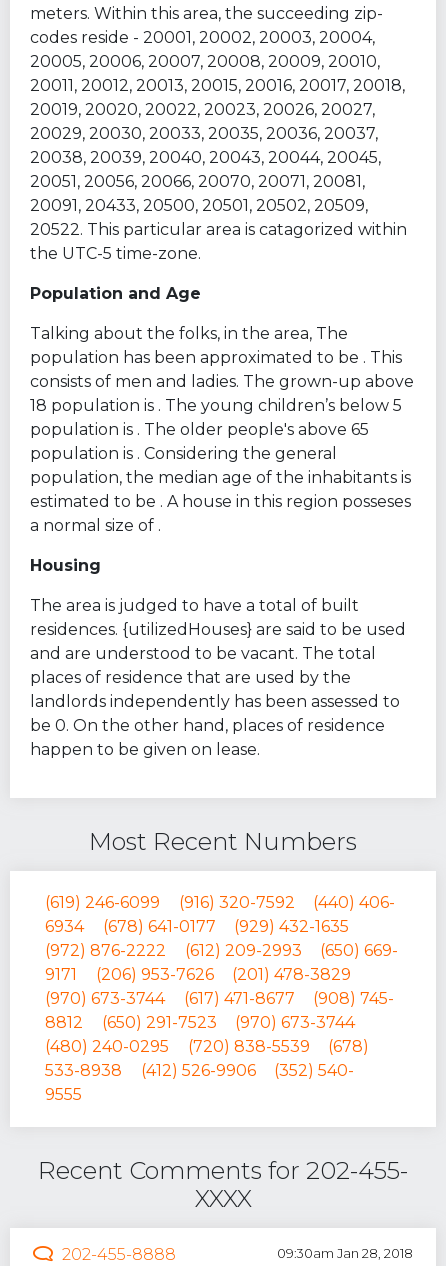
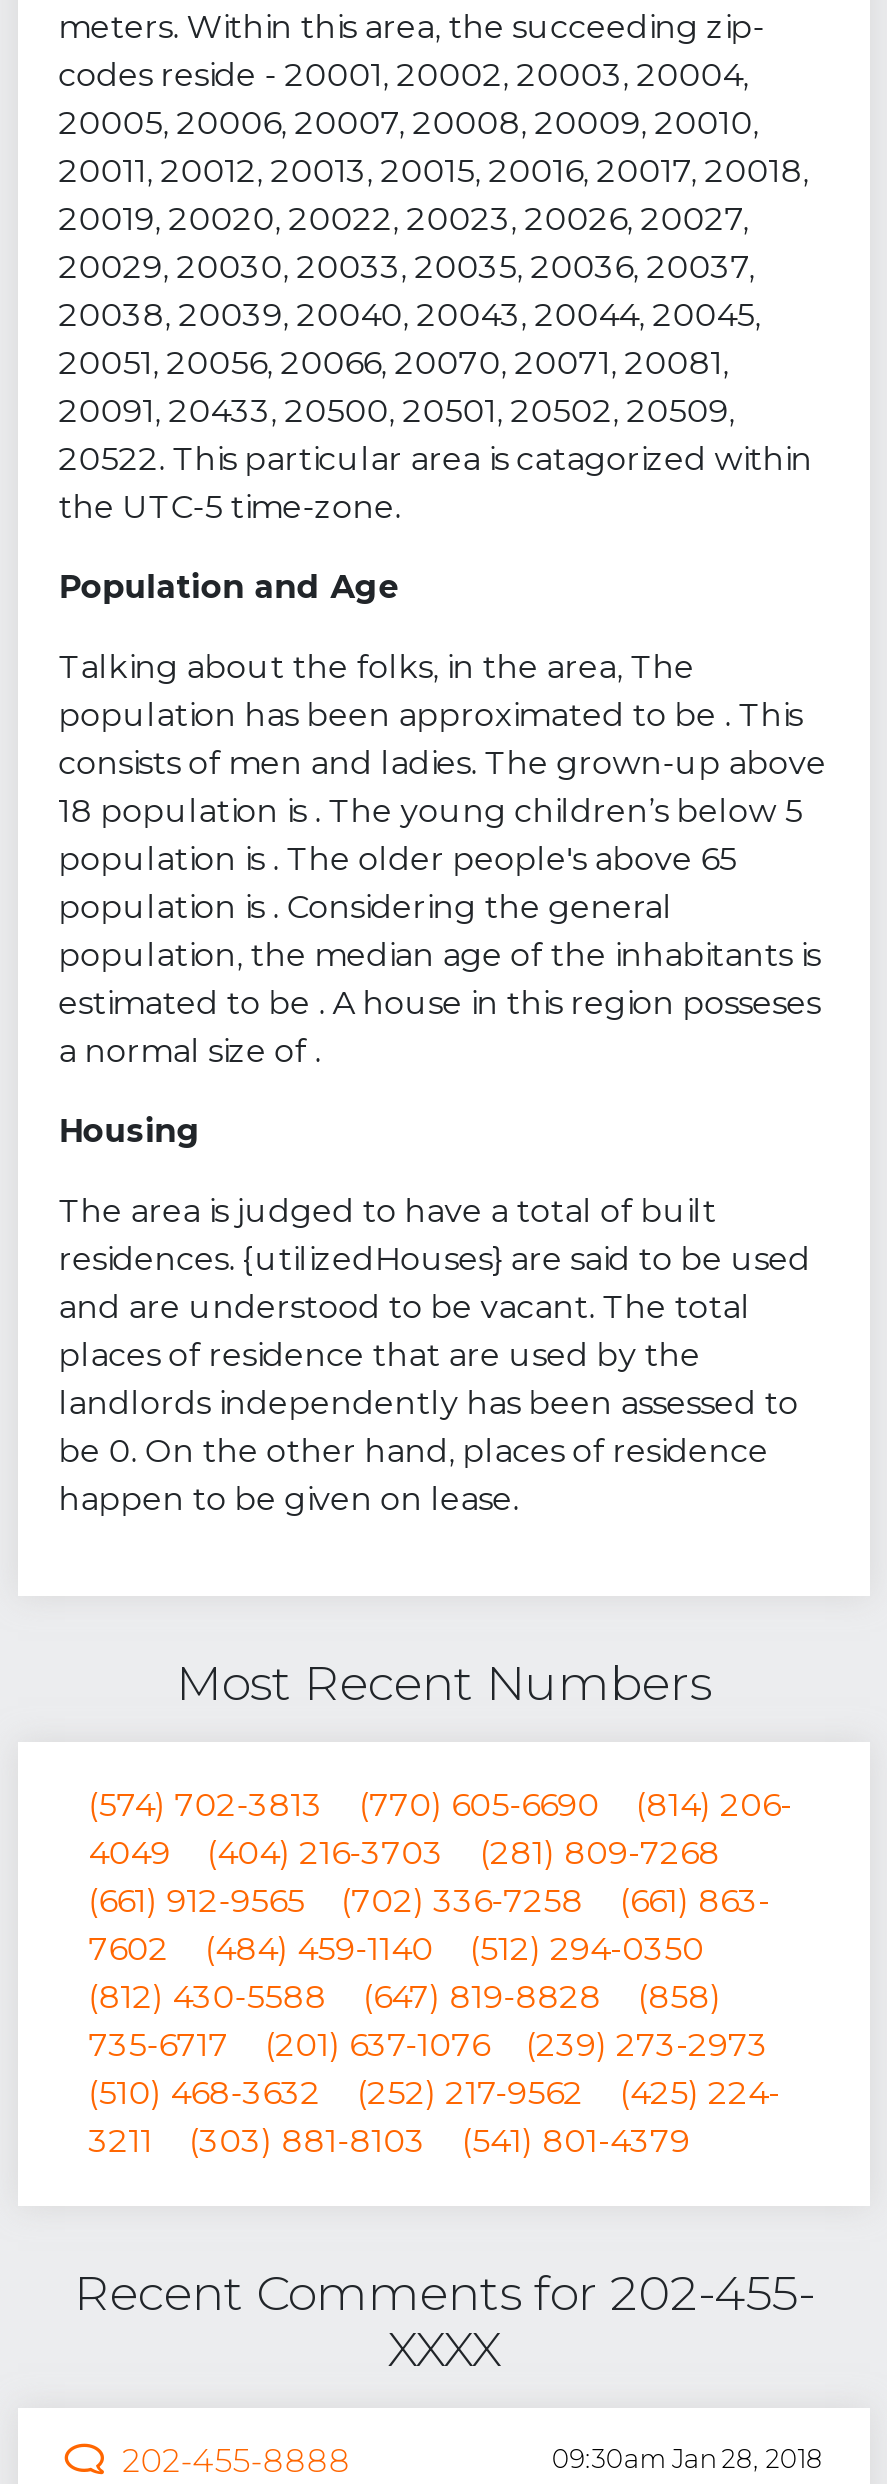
[45,893,398,1104] (619) 246-6099 | (916) 320-7592 | (440) 406- | 6934 | (678) 641-0177 | (929) 432-1635 | (972) 876-2222 | (612) 209-2993 | (650) 669- | 9171 | (206) 953-7626 | (201) 478-3829 | (970) 673-3744 | (617) 471-8677 | (908) 745- | 8812 | (650) 291-7523 | (970) 673-3744 | (480) 240-0295 | (720) 838-5539 | (678) | 533-8938 | (412) 526-9906 | (352) 540- | 9555 -> [88,1786,792,2160] (574) 702-3813 | (770) 605-6690 | (814) 206- | 4049 | (404) 216-3703 | (281) 809-7268 | (661) 912-9565 | (702) 336-7258 | (661) 863- | 7602 | (484) 459-1140 | (512) 294-0350 | (812) 430-5588 | (647) 819-8828 | (858) | 735-6717 | (201) 637-1076 | (239) 273-2973 | (510) 468-3632 | (252) 217-9562 | (425) 224- | 3211 | (303) 881-8103 | (541) 801-4379

